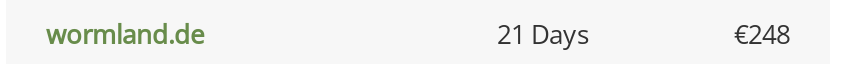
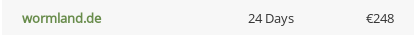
[497,16,589,52] 21 Days -> [247,9,293,27] 24 Days

